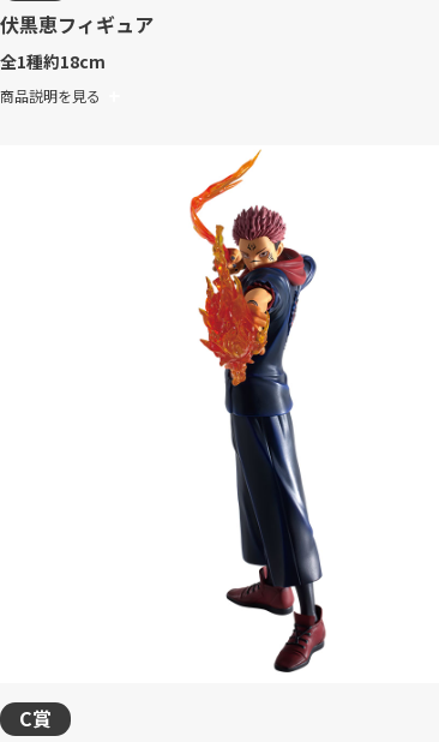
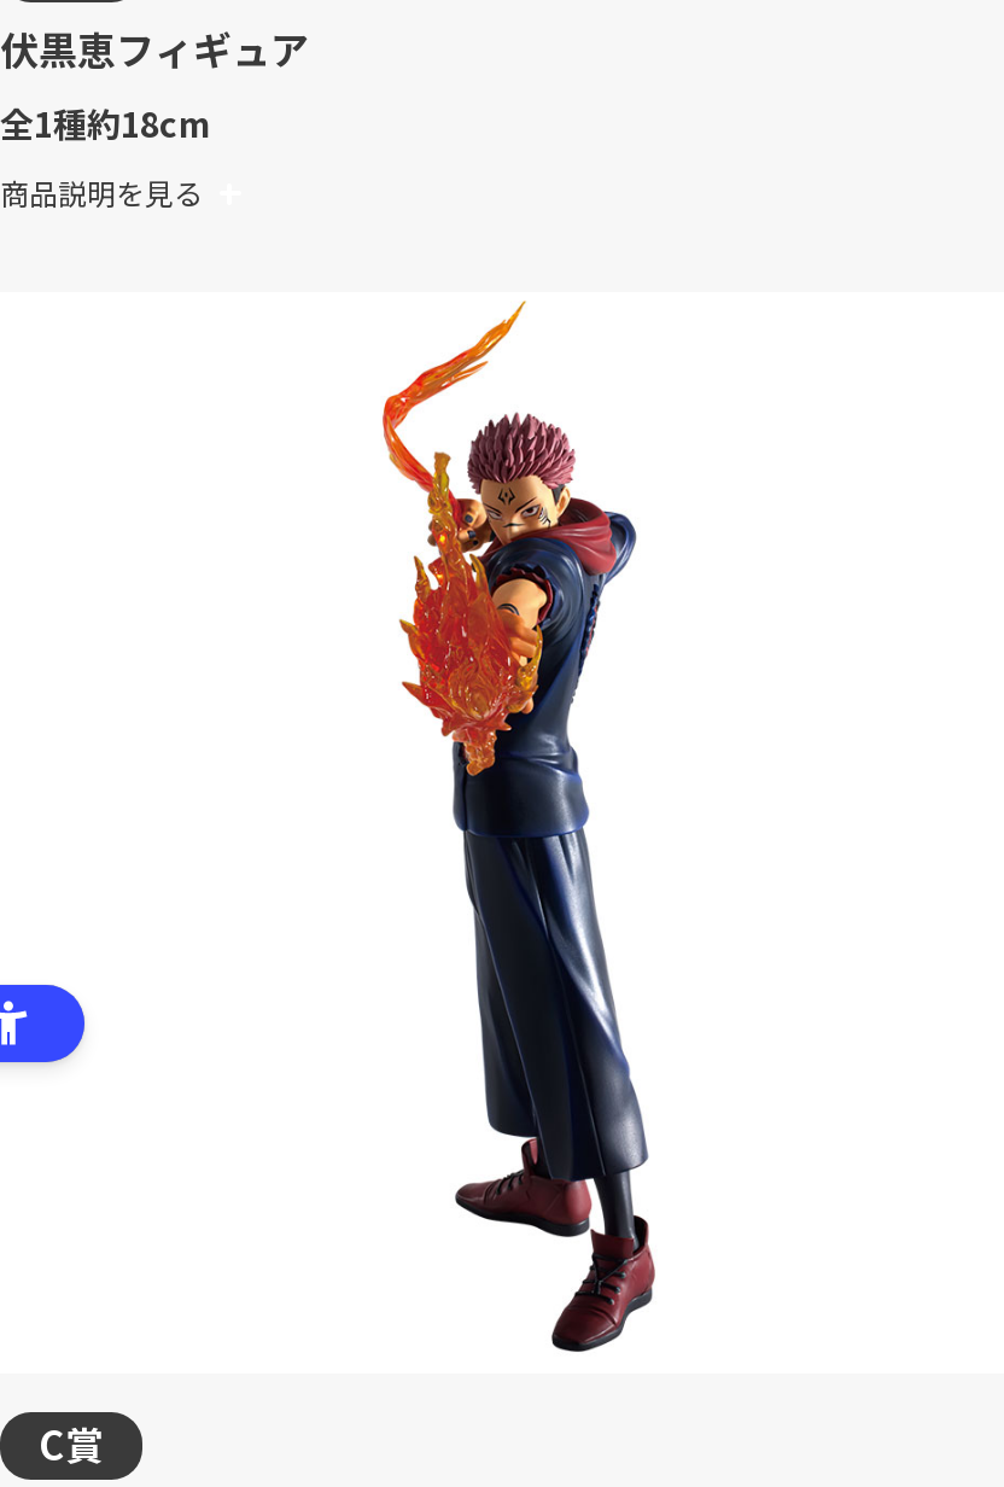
none -> [7,982,87,1067] [image]

